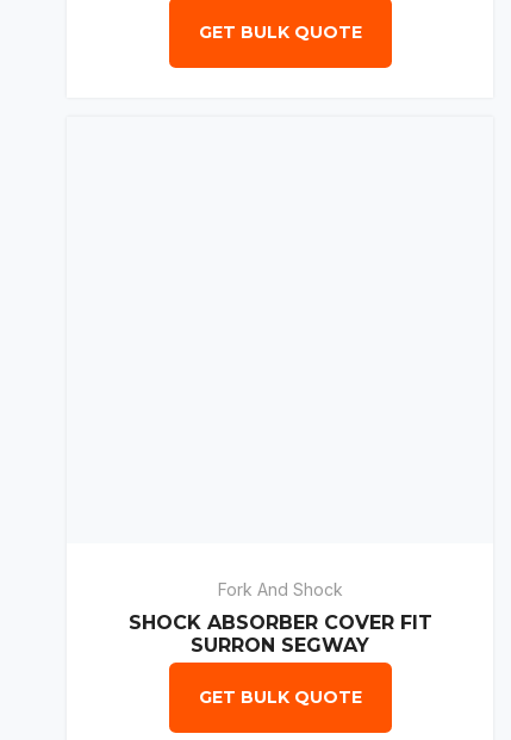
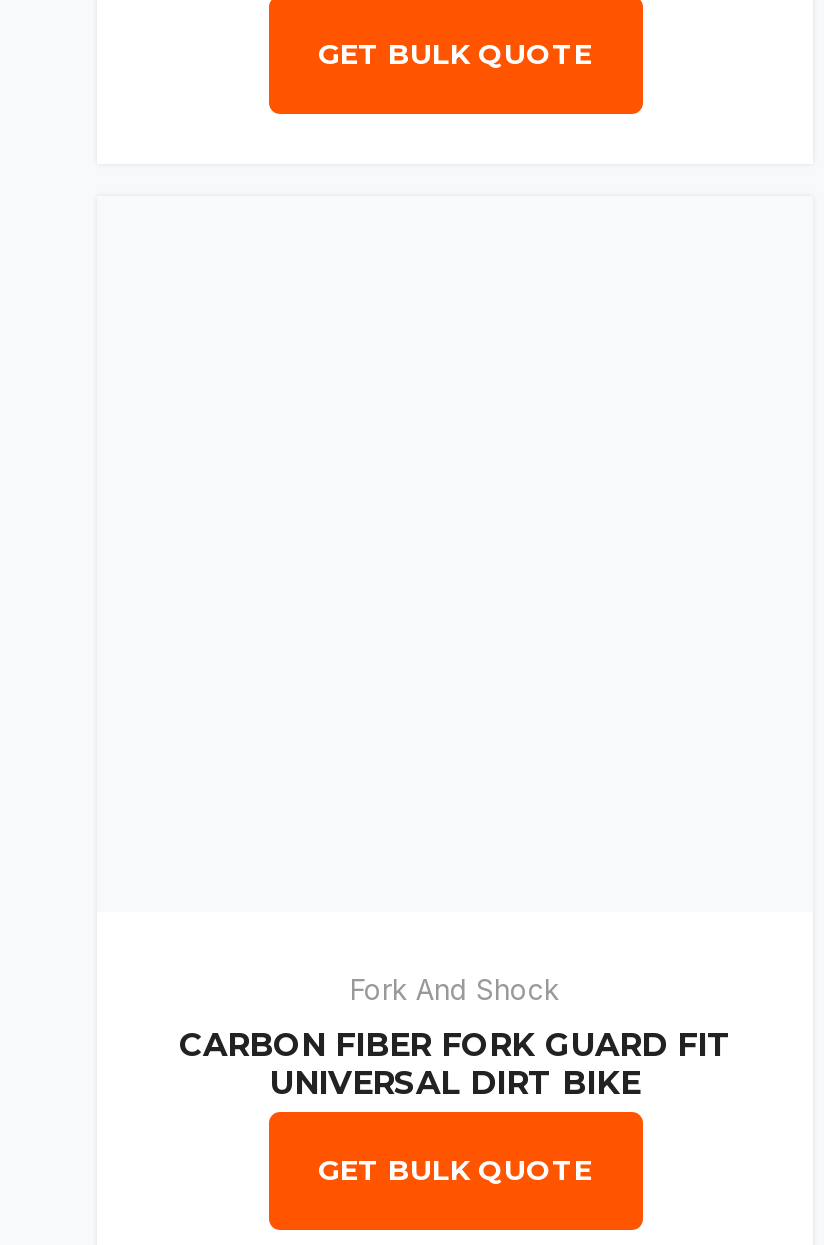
[128,611,432,657] SHOCK ABSORBER COVER FIT | SURRON SEGWAY -> [179,1026,731,1102] CARBON FIBER FORK GUARD FIT | UNIVERSAL DIRT BIKE

